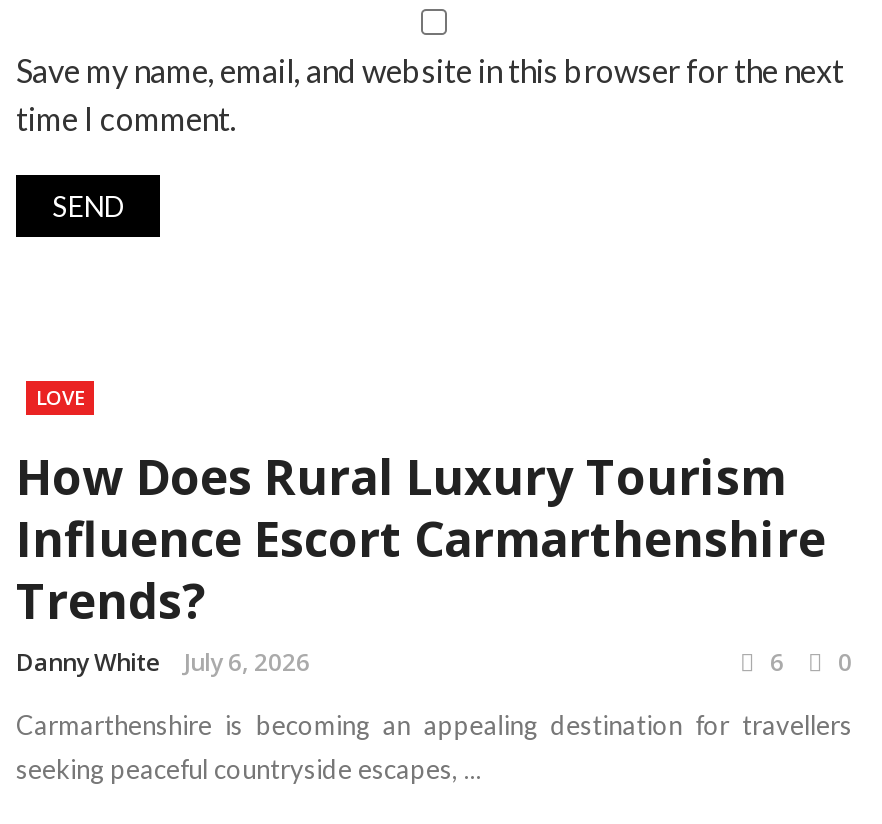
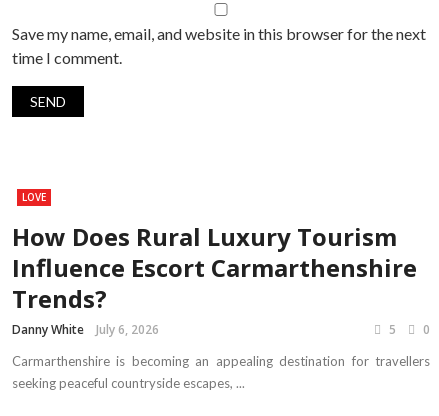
[770,644,852,678] 6 0 -> [389,321,430,338] 5 0

